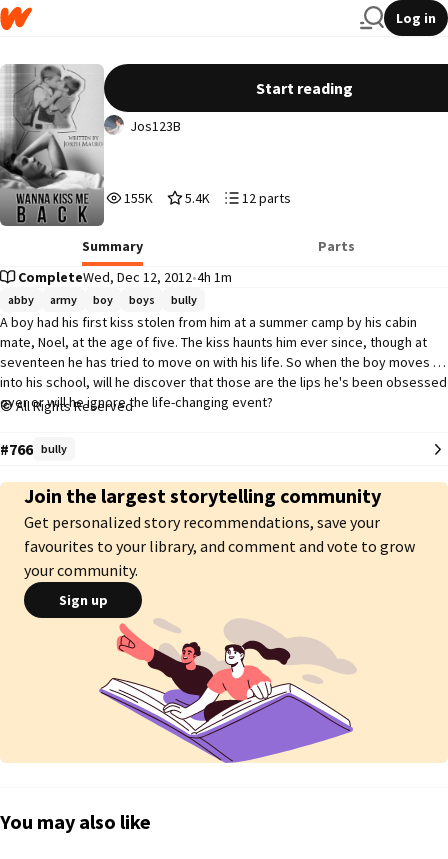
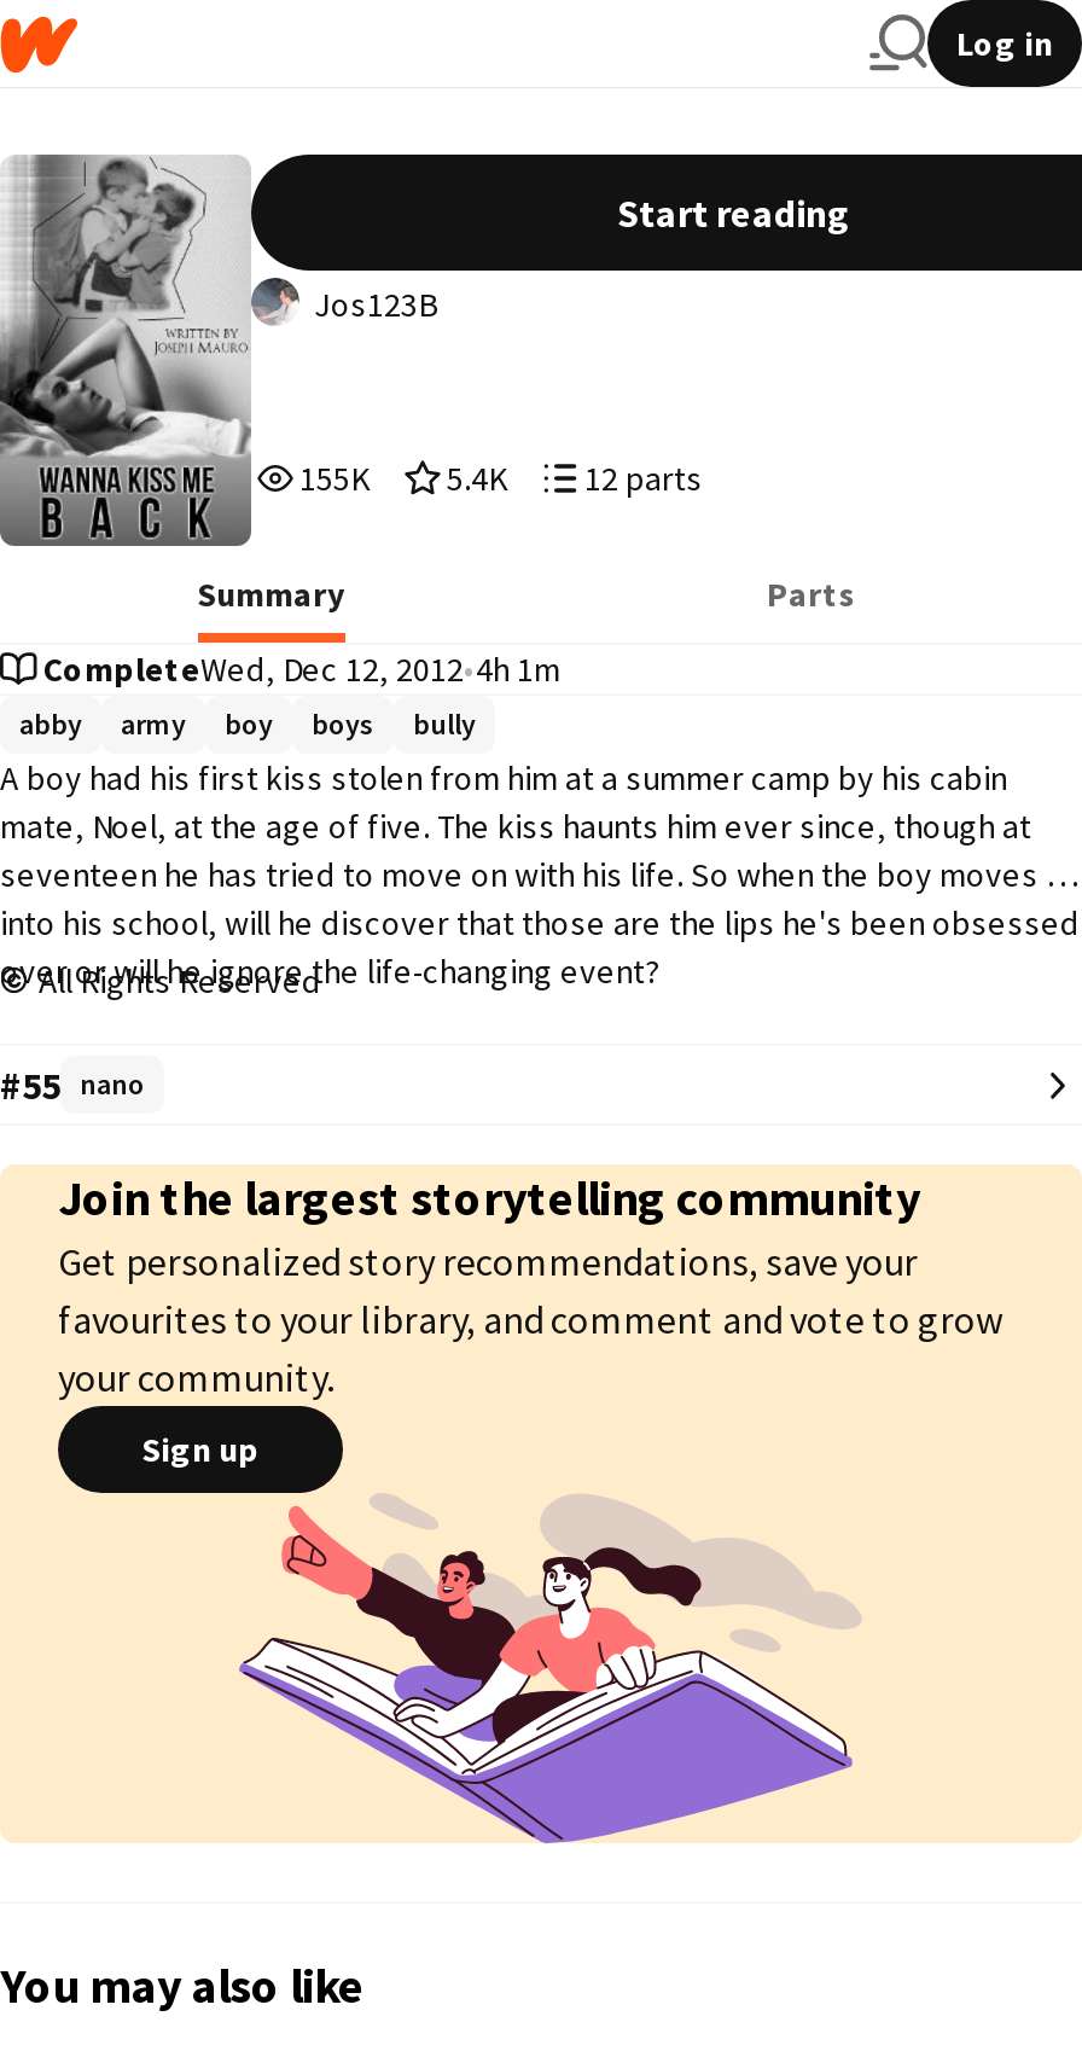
[0,439,67,459] #766 bully -> [0,1061,145,1109] #55 nano

